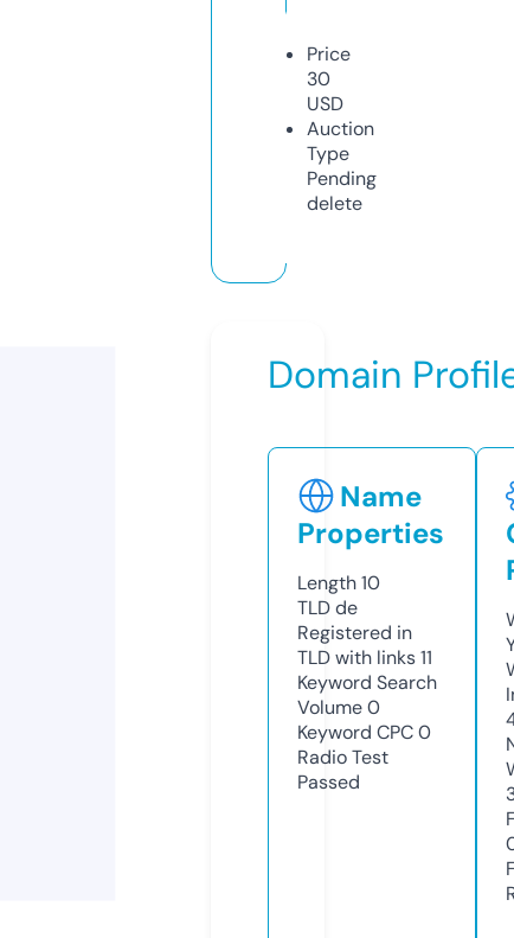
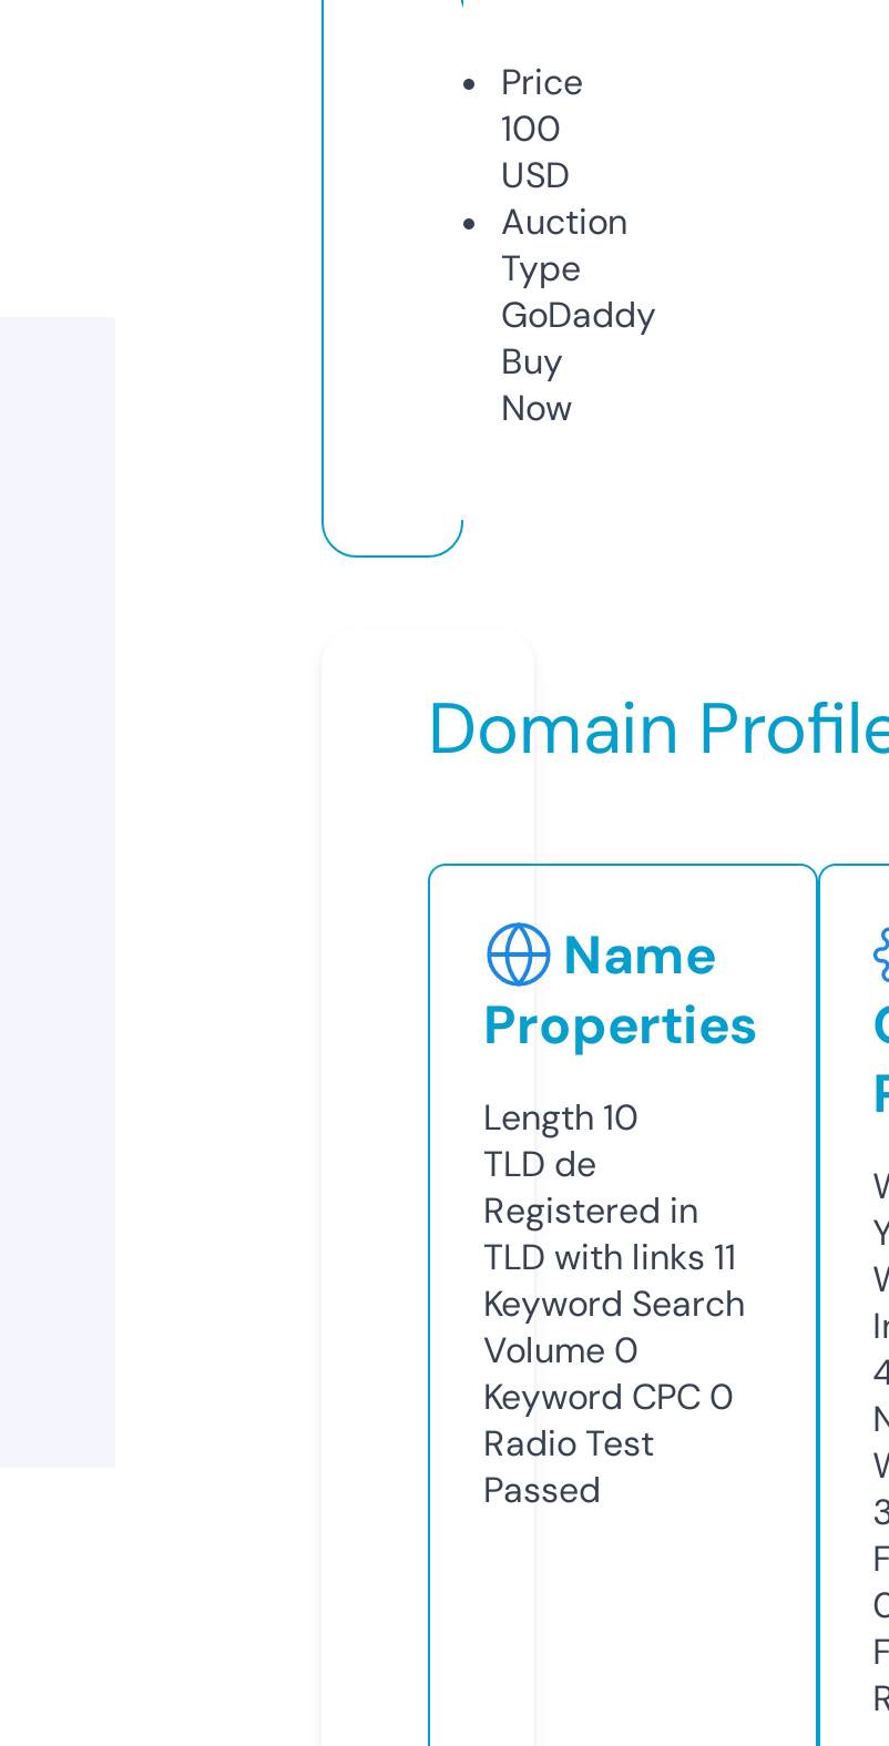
[307,66,330,91] 30 -> [501,105,561,151] 100
[307,166,377,216] Pending | delete -> [501,291,656,431] GoDaddy | Buy | Now

